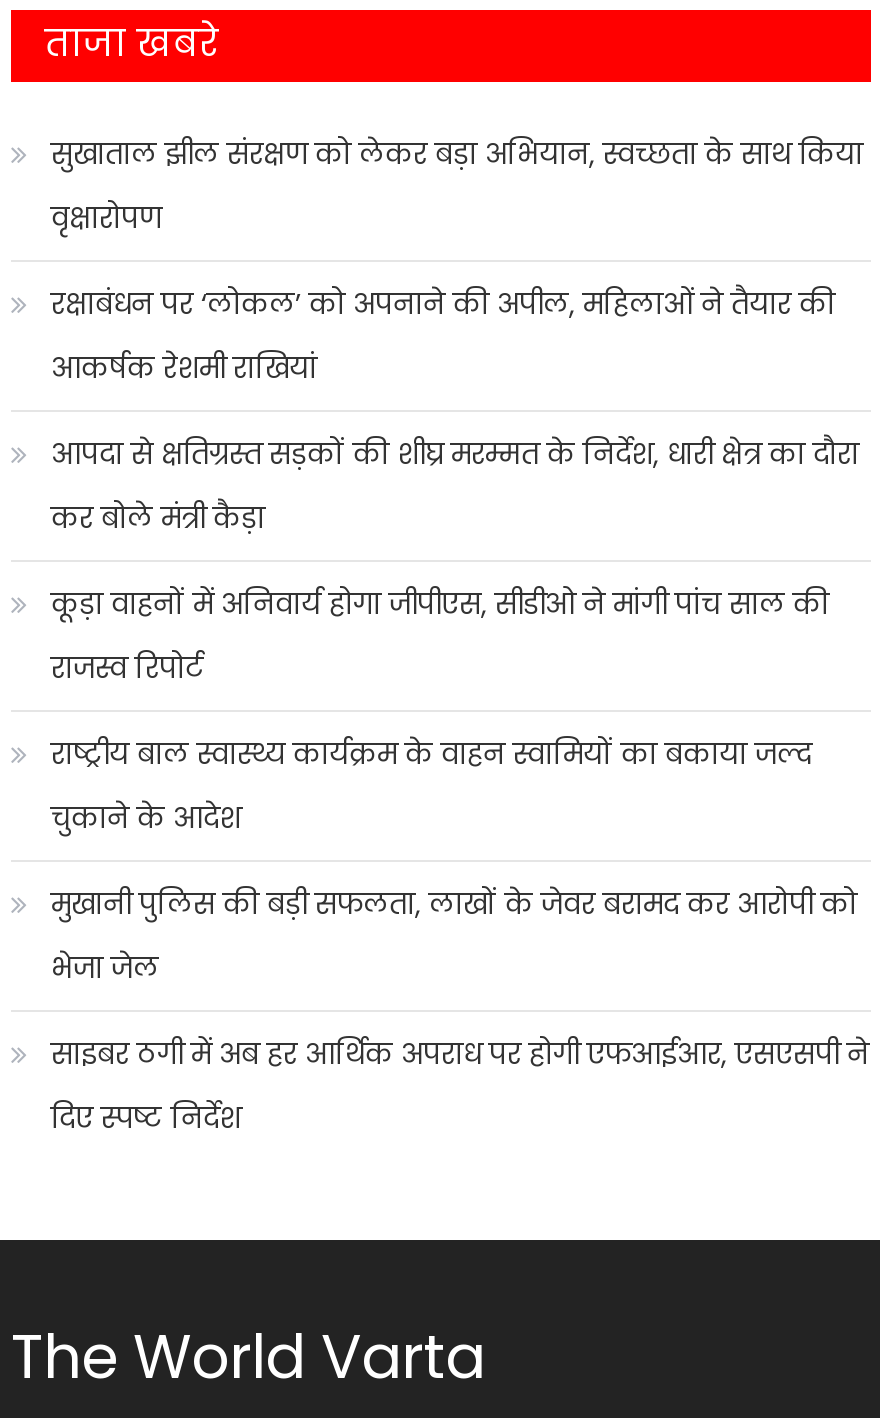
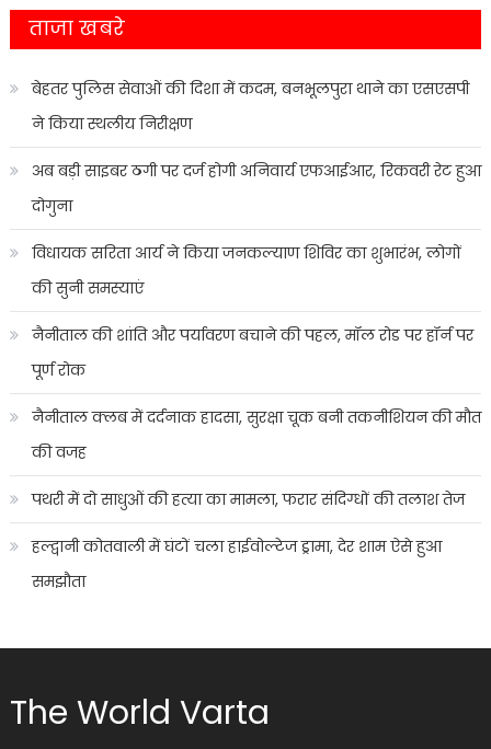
[51,134,869,1138] सुखाताल झील संरक्षण को लेकर बड़ा अभियान, स्वच्छता के साथ किया | वृक्षारोपण | रक्षाबंधन पर ‘लोकल’ को अपनाने की अपील, महिलाओं ने तैयार की | आकर्षक रेशमी राखियां | आपदा से क्षतिग्रस्त सड़कों की शीघ्र मरम्मत के निर्देश, धारी क्षेत्र का दौरा | कर बोले मंत्री कैड़ा | कूड़ा वाहनों में अनिवार्य होगा जीपीएस, सीडीओ ने मांगी पांच साल की | राजस्व रिपोर्ट | राष्ट्रीय बाल स्वास्थ्य कार्यक्रम के वाहन स्वामियों का बकाया जल्द | चुकाने के आदेश | मुखानी पुलिस की बड़ी सफलता, लाखों के जेवर बरामद कर आरोपी को | भेजा जेल | साइबर ठगी में अब हर आर्थिक अपराध पर होगी एफआईआर, एसएसपी ने | दिए स्पष्ट निर्देश -> [32,78,481,592] बेहतर पुलिस सेवाओं की दिशा में कदम, बनभूलपुरा थाने का एसएसपी | ने किया स्थलीय निरीक्षण | अब बड़ी साइबर ठगी पर दर्ज होगी अनिवार्य एफआईआर, रिकवरी रेट हुआ | दोगुना | विधायक सरिता आर्य ने किया जनकल्याण शिविर का शुभारंभ, लोगों | की सुनी समस्याएं | नैनीताल की शांति और पर्यावरण बचाने की पहल, मॉल रोड पर हॉर्न पर | पूर्ण रोक | नैनीताल क्लब में दर्दनाक हादसा, सुरक्षा चूक बनी तकनीशियन की मौत | की वजह | पथरी में दो साधुओं की हत्या का मामला, फरार संदिग्धों की तलाश तेज | हल्द्वानी कोतवाली में घंटों चला हाईवोल्टेज ड्रामा, देर शाम ऐसे हुआ | समझौता

